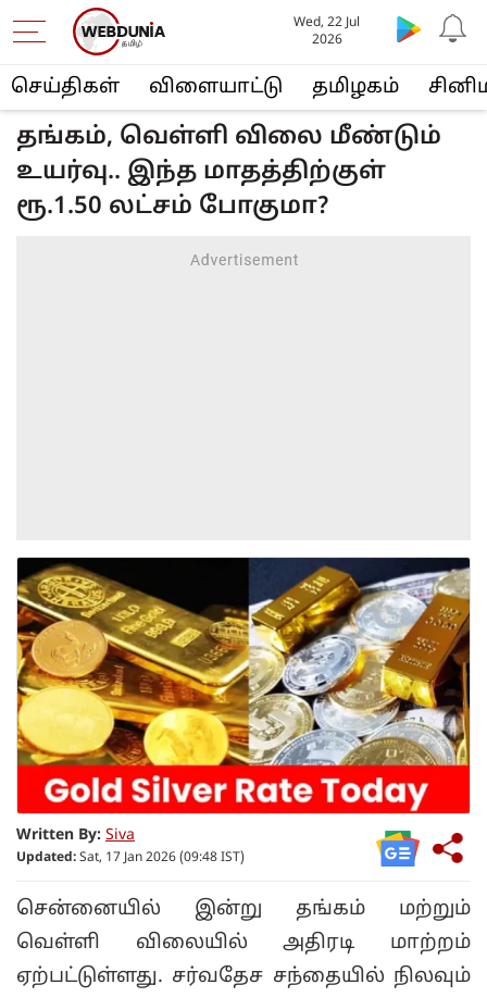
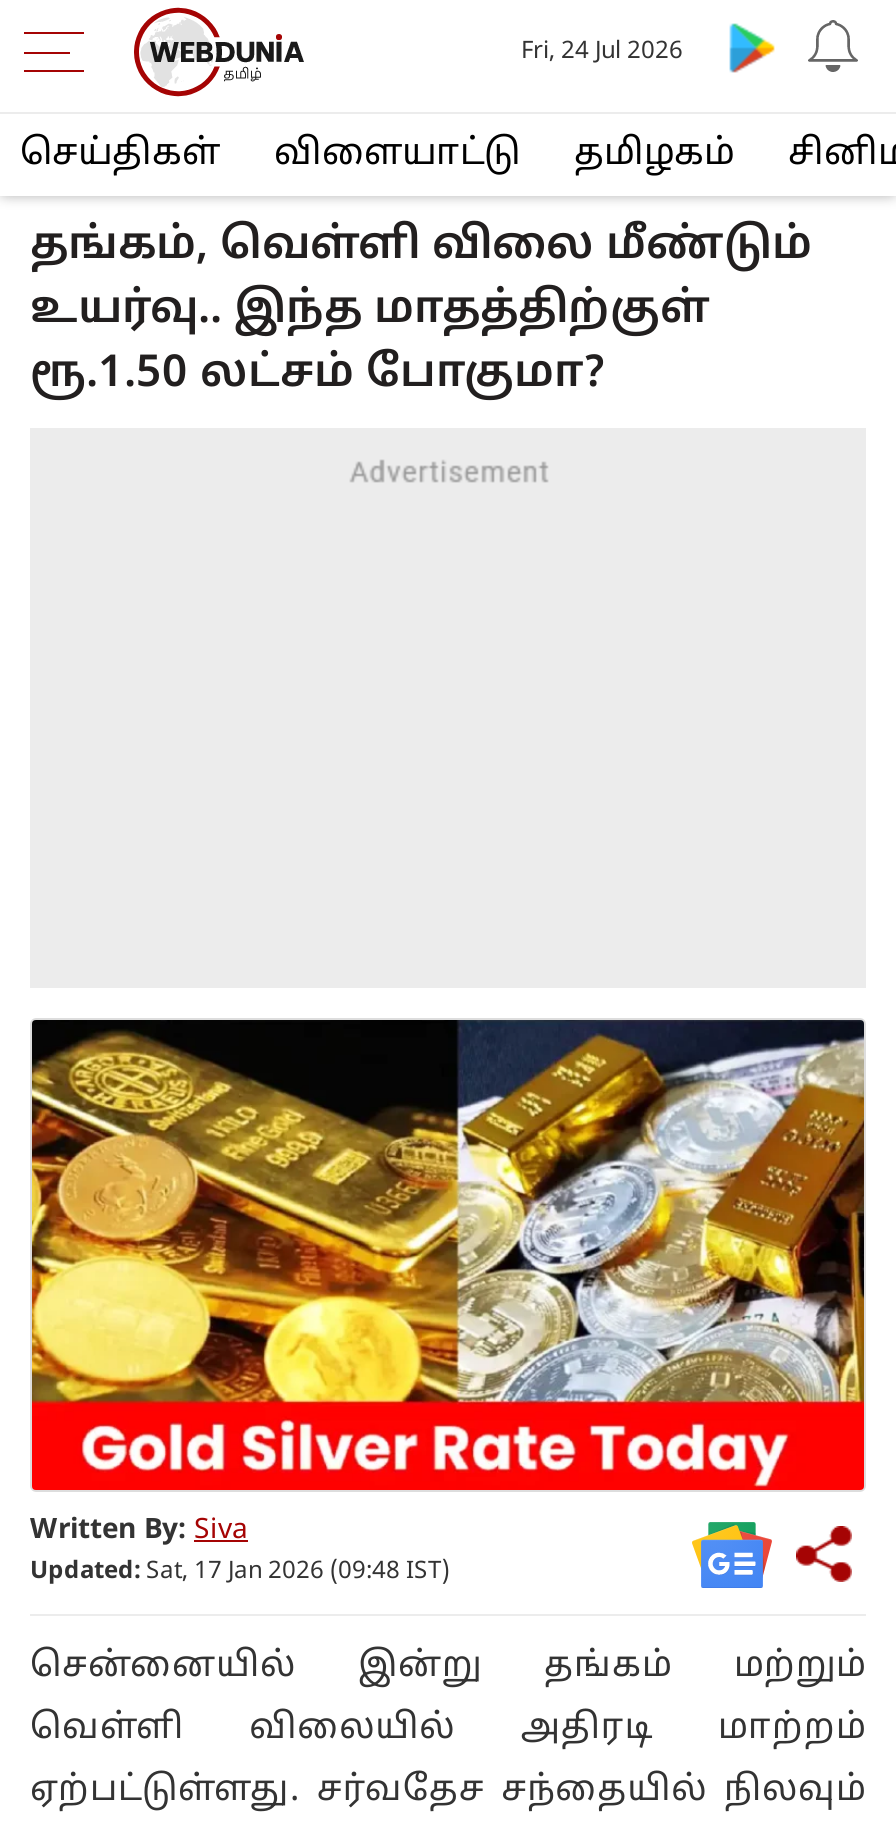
[294,15,360,48] Wed, 22 Jul | 2026 -> [521,38,683,66] Fri, 24 Jul 2026

